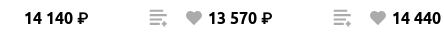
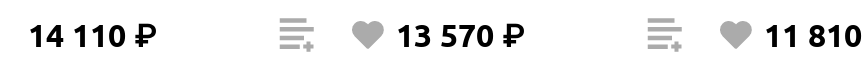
[24,9,89,27] 14 140 ₽ -> [28,17,158,53] 14 110 ₽
[392,9,441,27] 14 440 -> [764,17,862,53] 11 810

